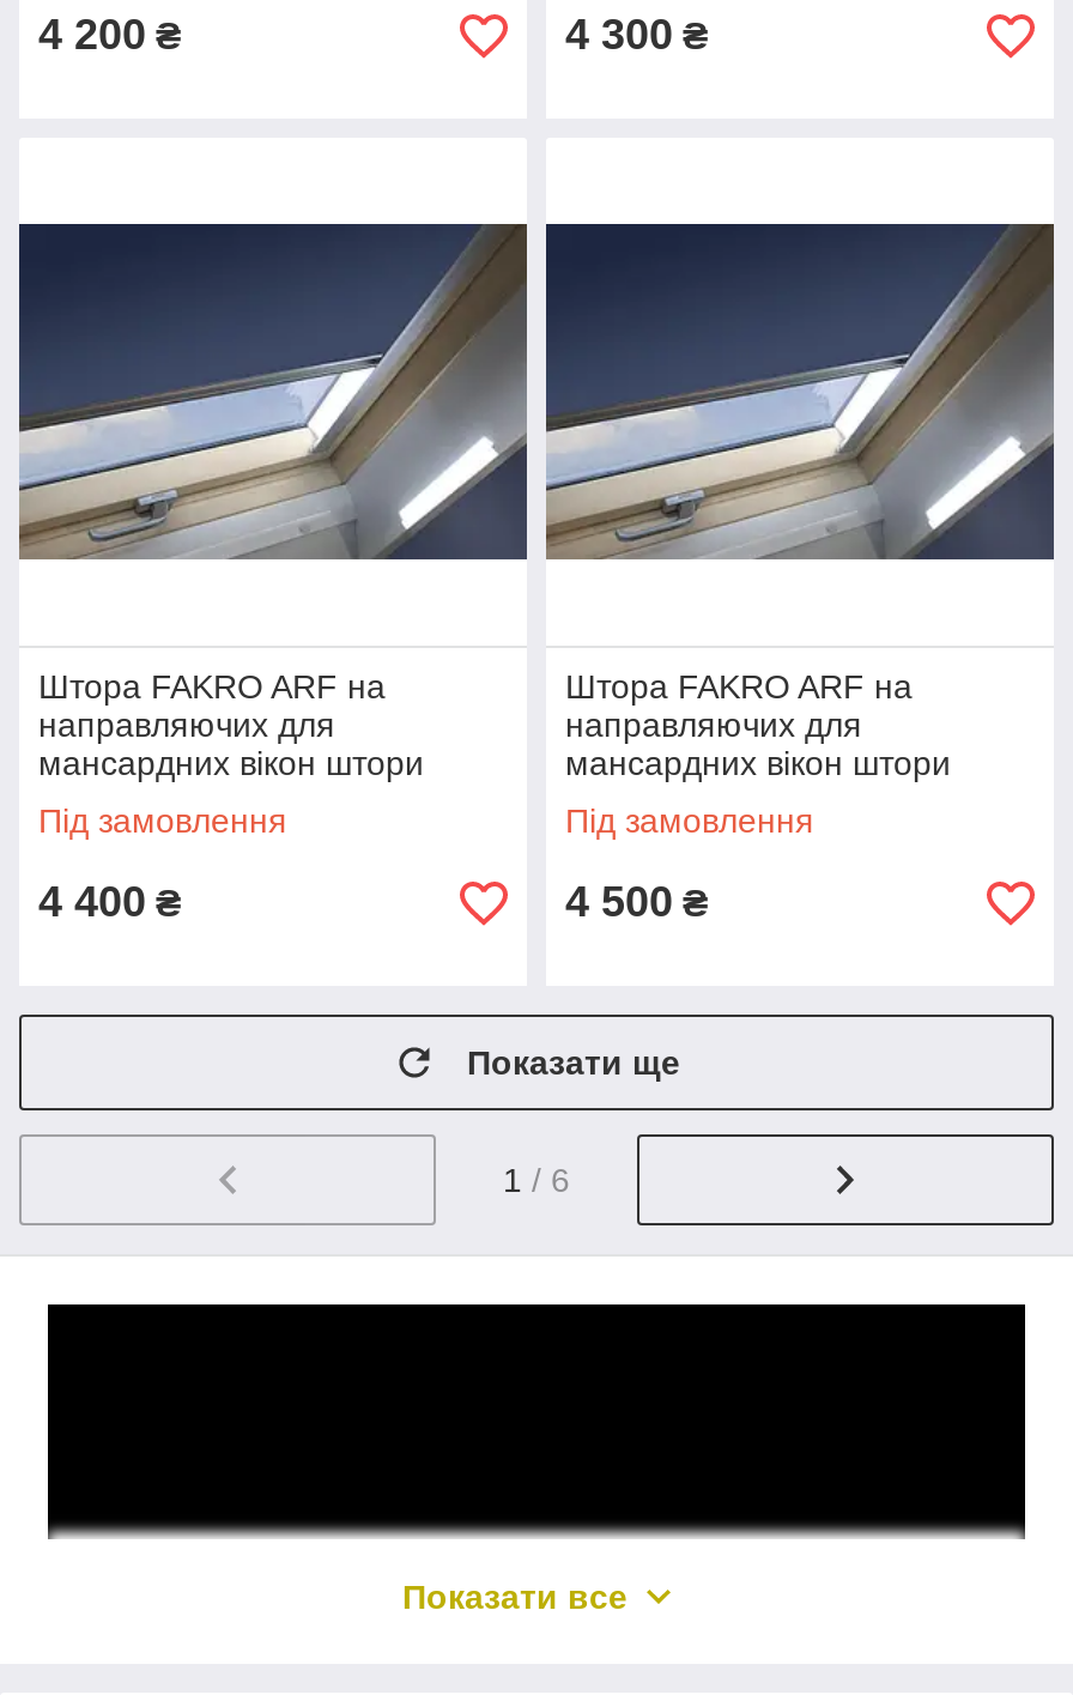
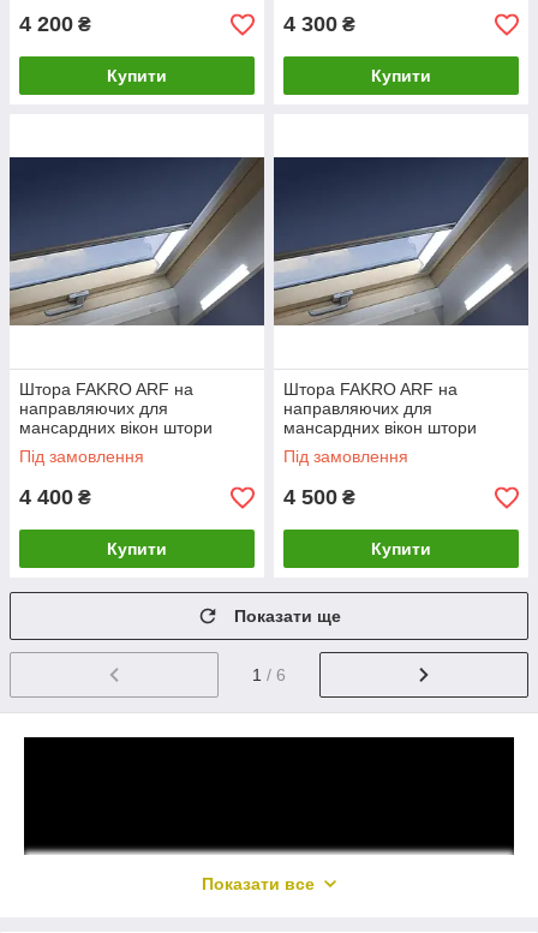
none -> [107,66,167,85] Купити
none -> [371,66,431,85] Купити
none -> [107,539,167,558] Купити
none -> [371,539,431,558] Купити

